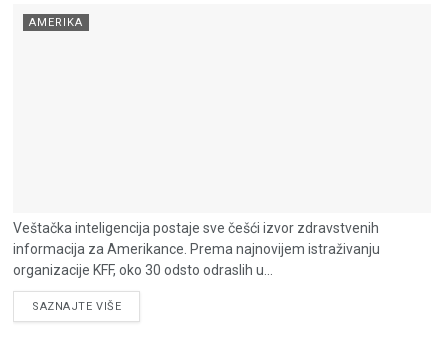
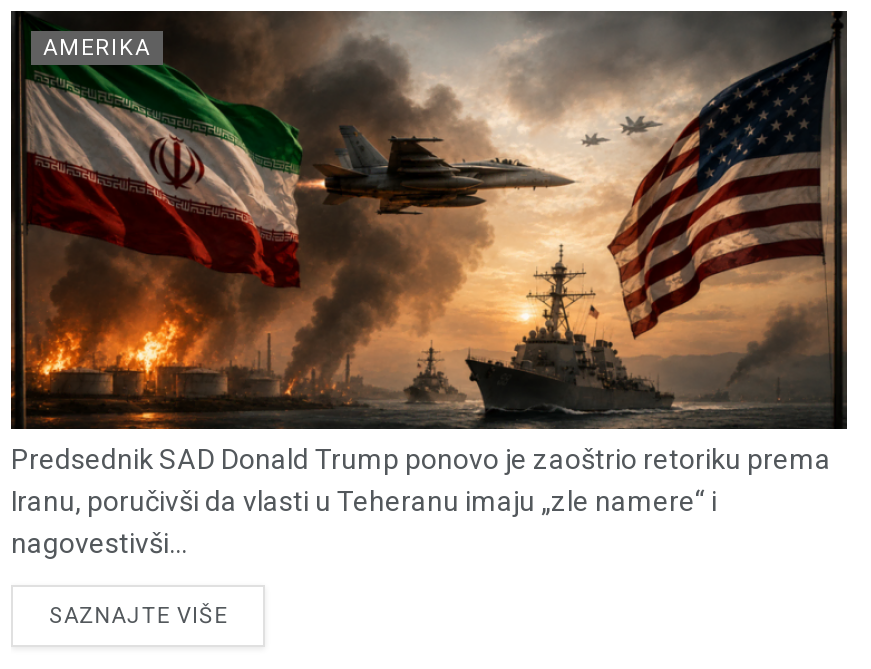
none -> [9,9,849,429] [image]
[13,220,380,278] Veštačka inteligencija postaje sve češći izvor zdravstvenih | informacija za Amerikance. Prema najnovijem istraživanju | organizacije KFF, oko 30 odsto odraslih u... -> [11,444,831,560] Predsednik SAD Donald Trump ponovo je zaoštrio retoriku prema | Iranu, poručivši da vlasti u Teheranu imaju „zle namere“ i | nagovestivši...

